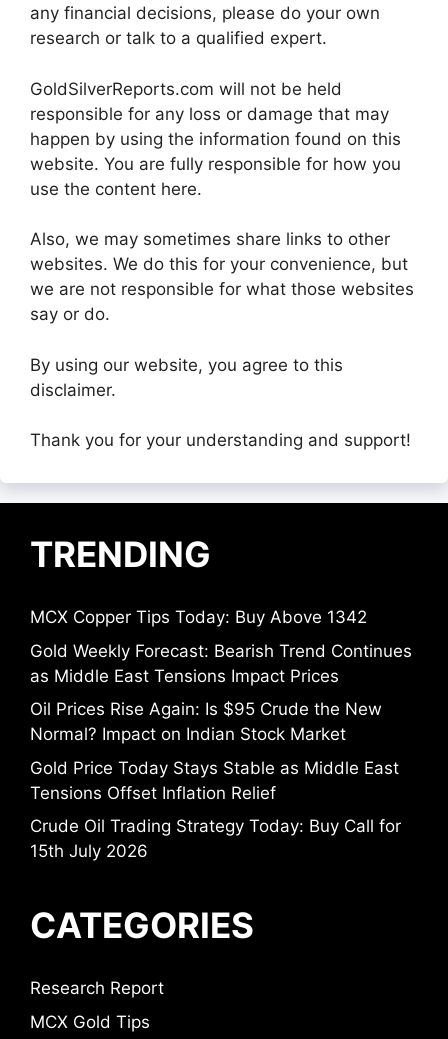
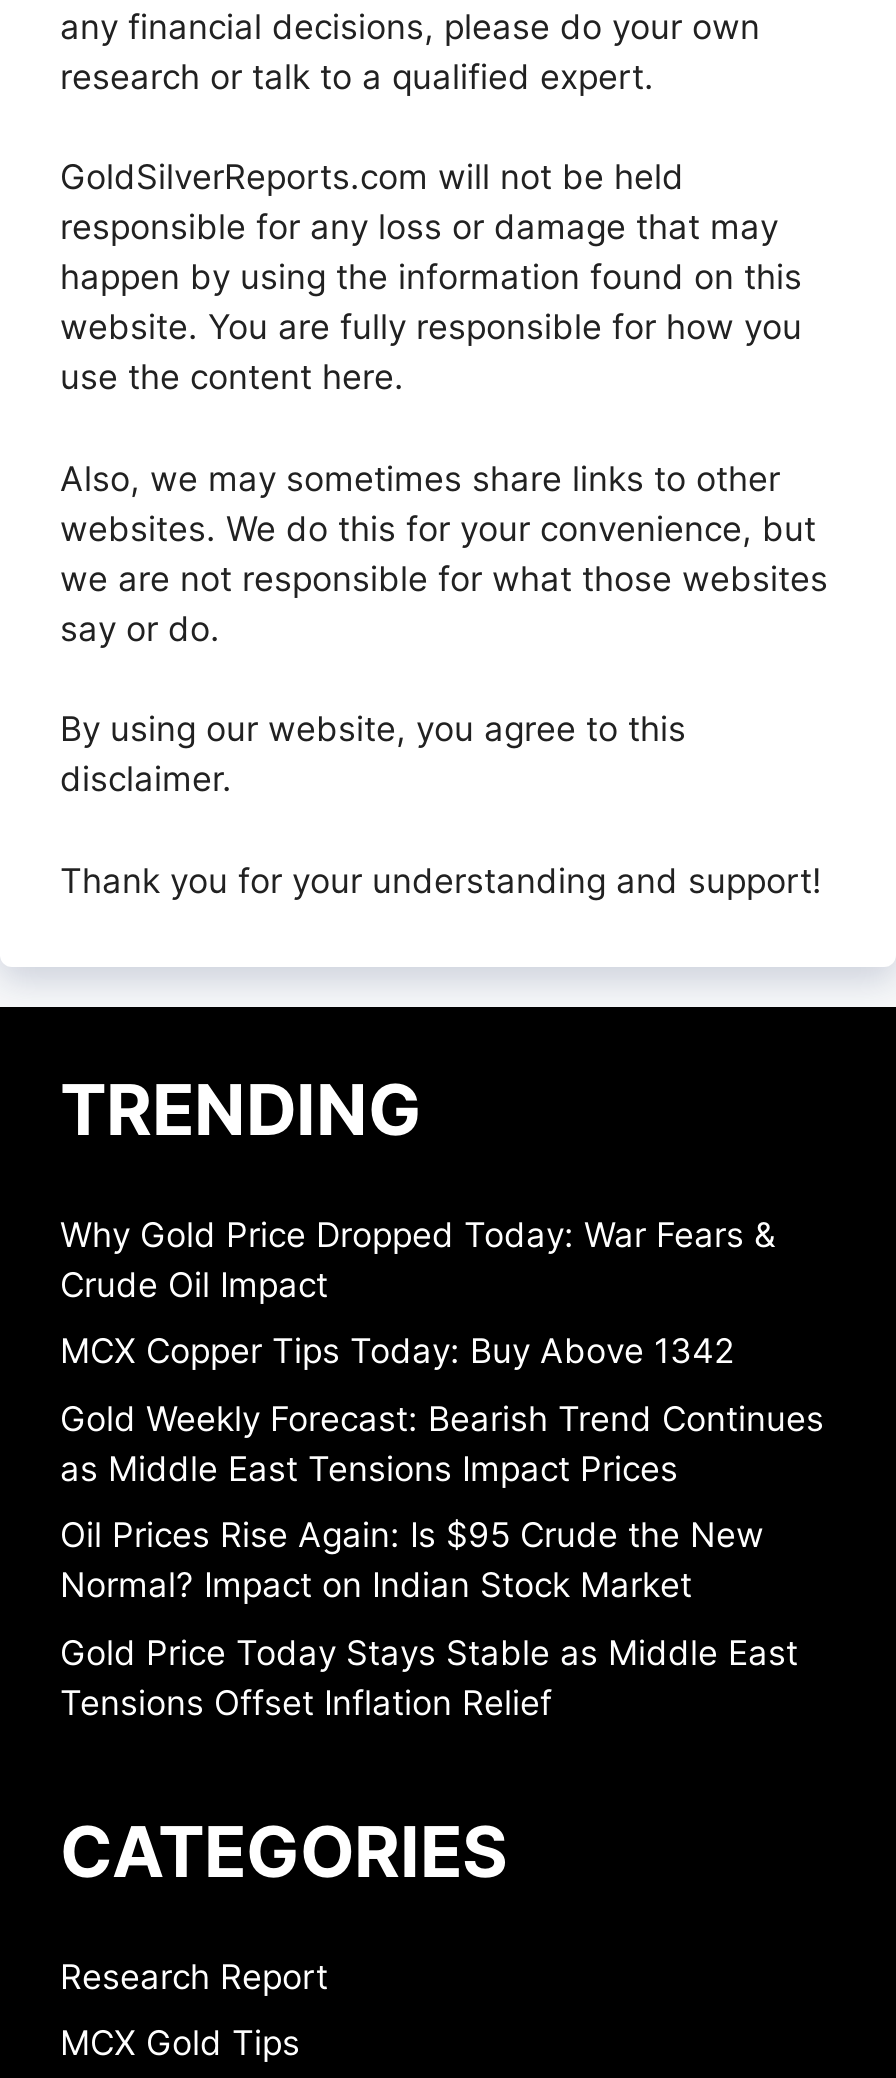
none -> [60,1214,776,1304] Why Gold Price Dropped Today: War Fears & | Crude Oil Impact
moved [30,607,412,803] -> [60,1331,824,1722]: MCX Copper Tips Today: Buy Above 1342 | Gold Weekly Forecast: Bearish Trend Continues | as Middle East Tensions Impact Prices | Oil Prices Rise Again: Is $95 Crude the New | Normal? Impact on Indian Stock Market | Gold Price Today Stays Stable as Middle East | Tensions Offset Inflation Relief
[30,816,401,861] Crude Oil Trading Strategy Today: Buy Call for | 15th July 2026 -> none

